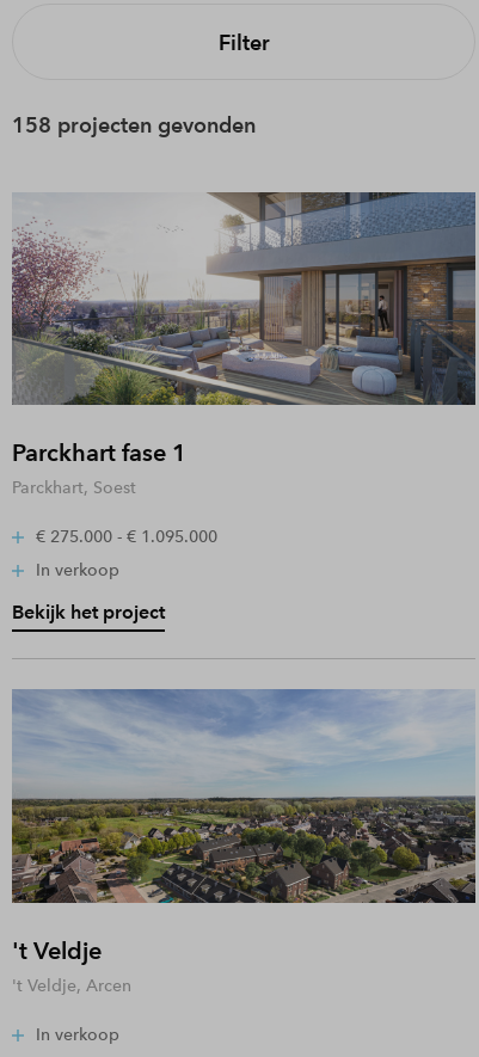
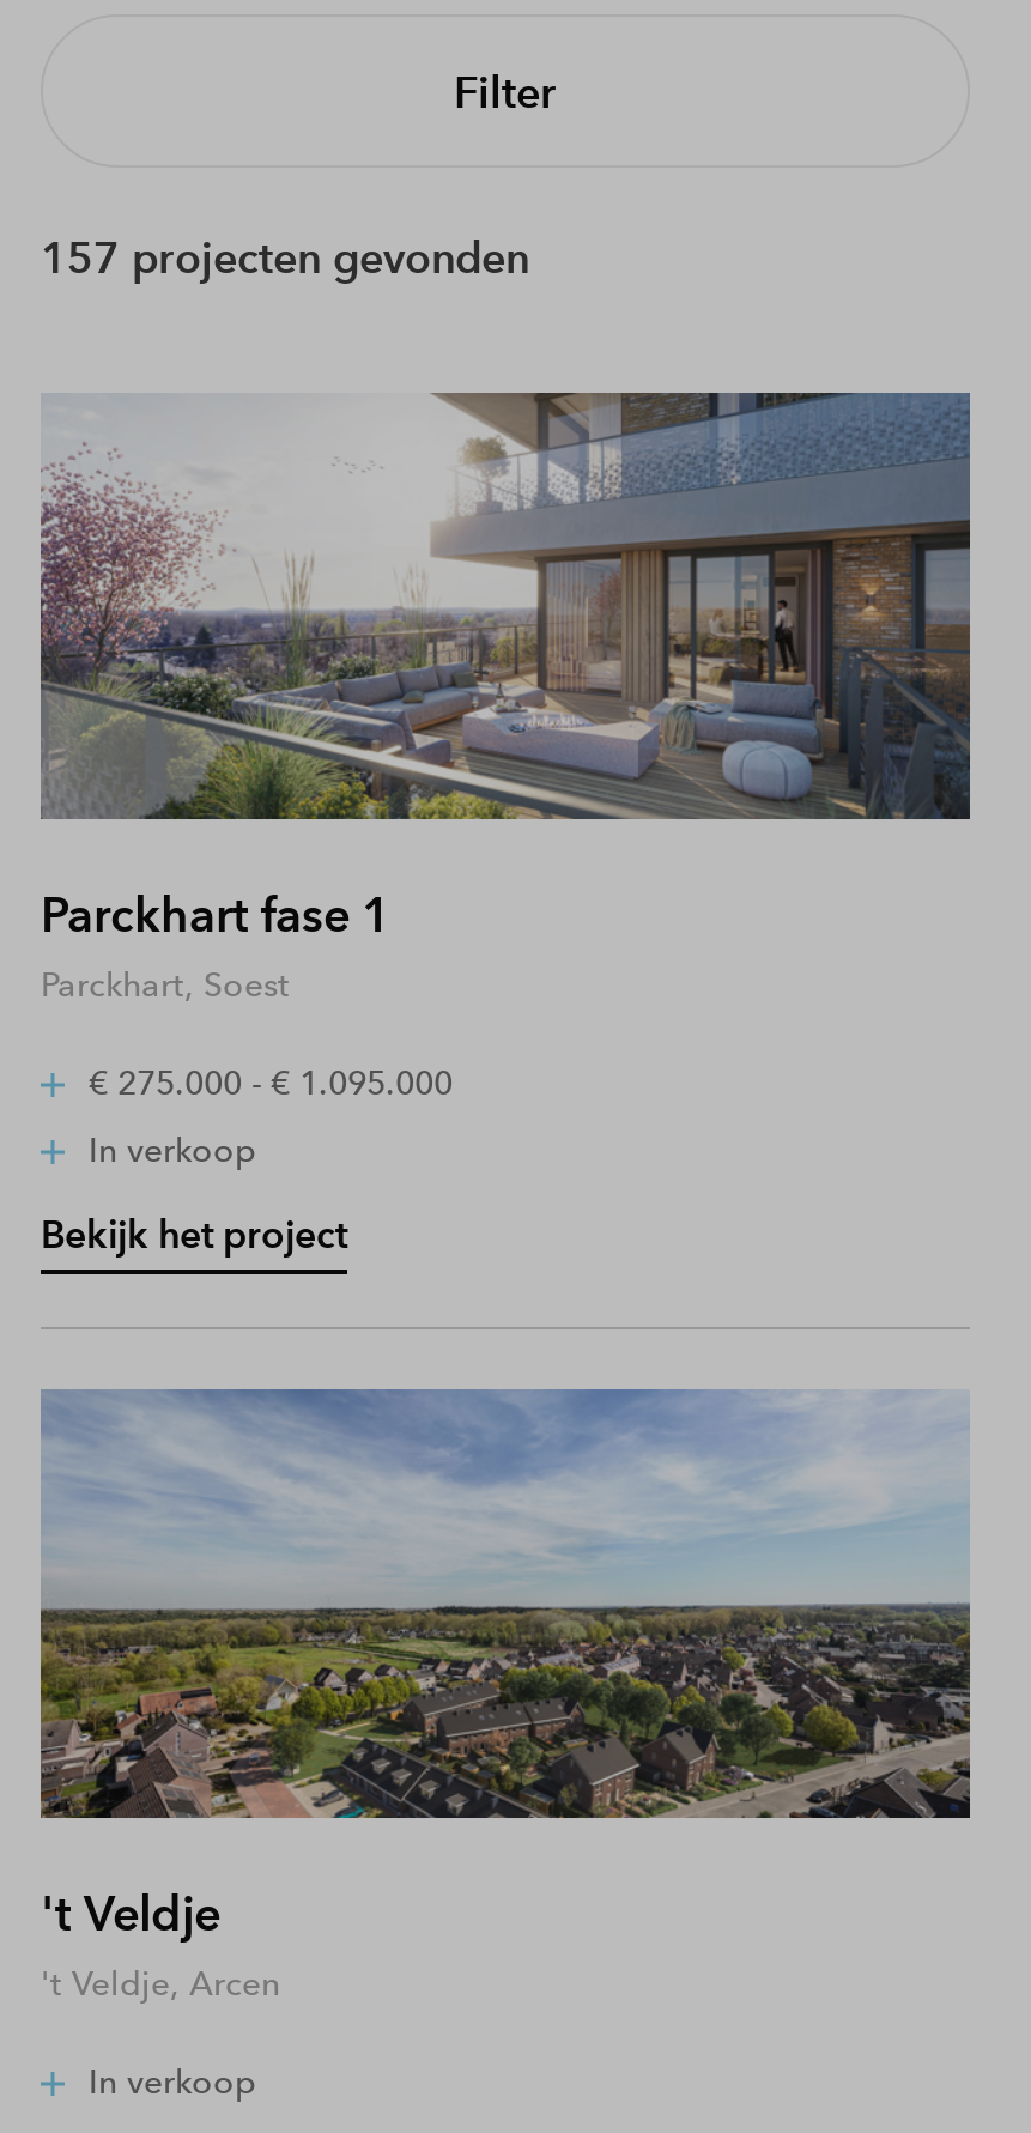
[12,112,256,137] 158 projecten gevonden -> [41,232,529,283] 157 projecten gevonden

